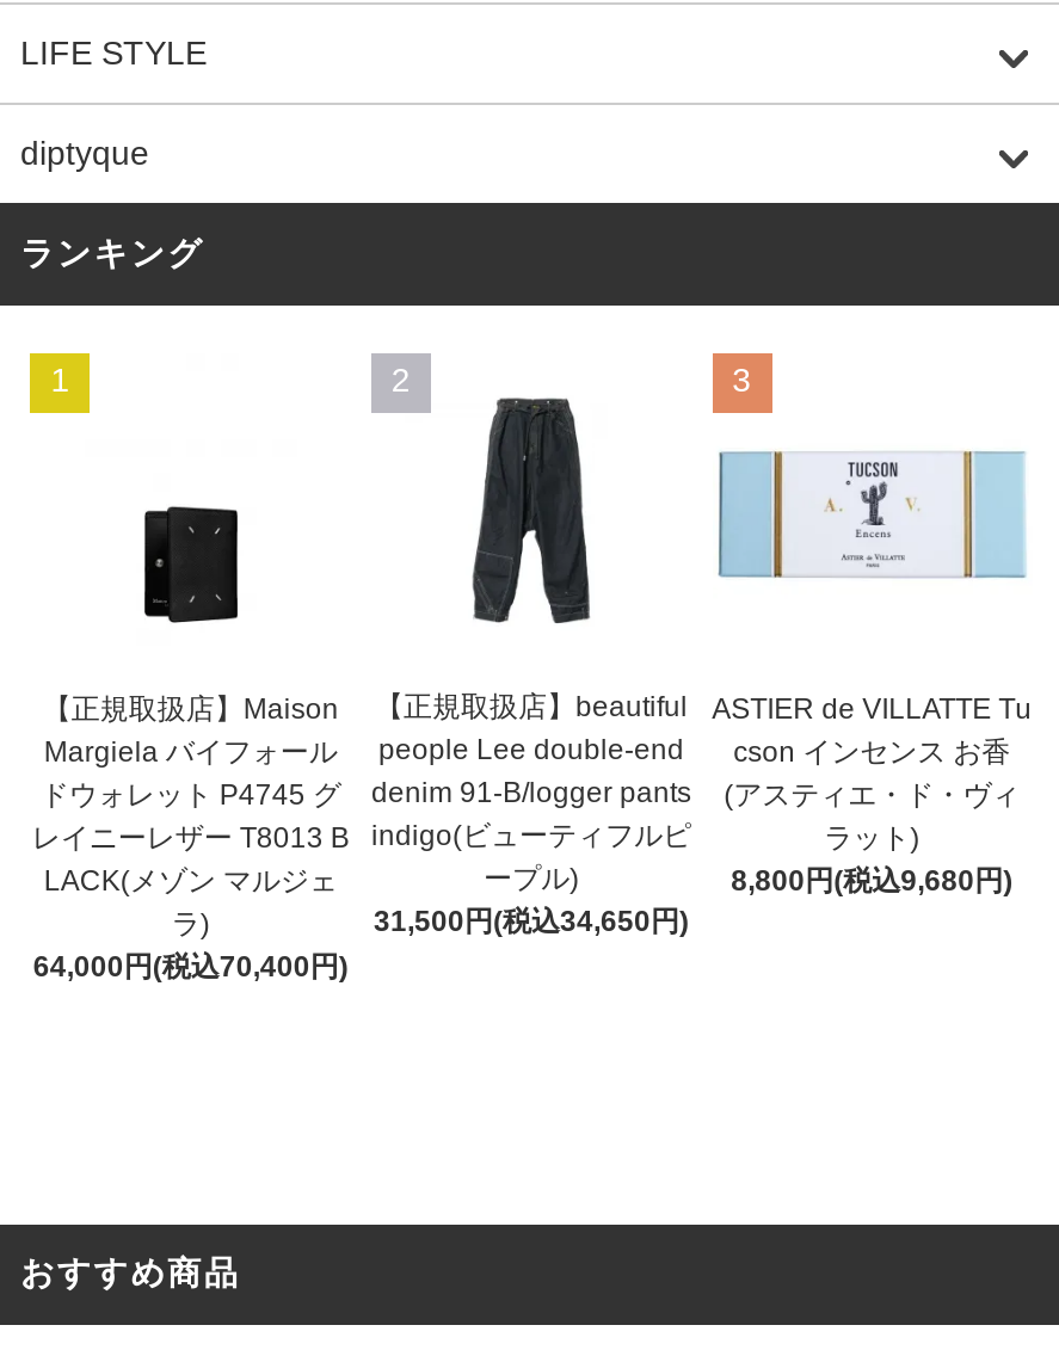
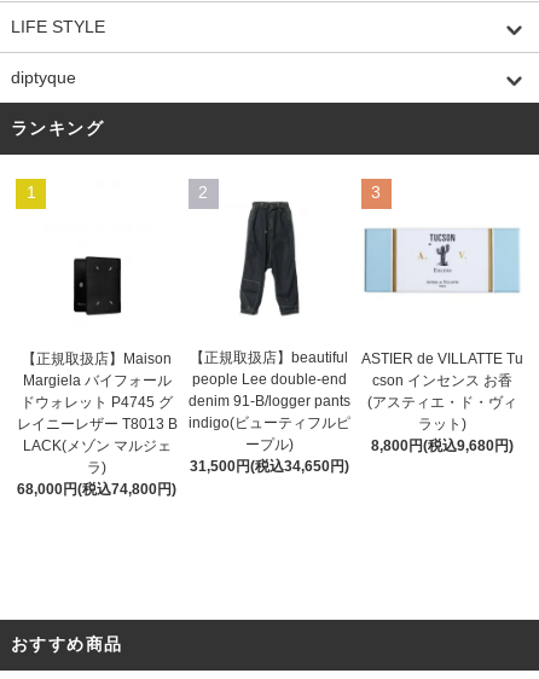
[33,950,348,983] 64,000円(税込70,400円) -> [17,481,177,498] 68,000円(税込74,800円)

